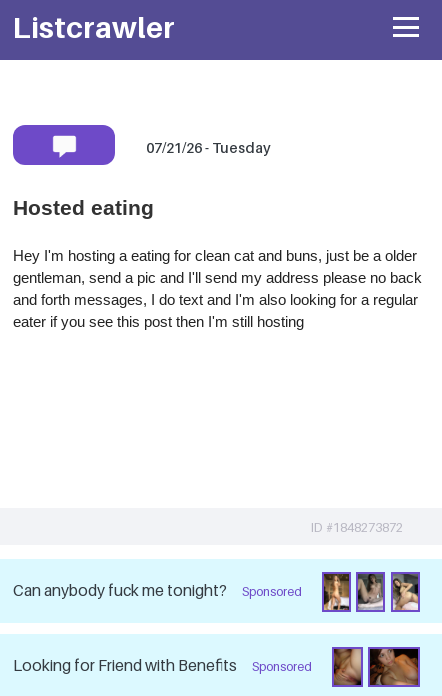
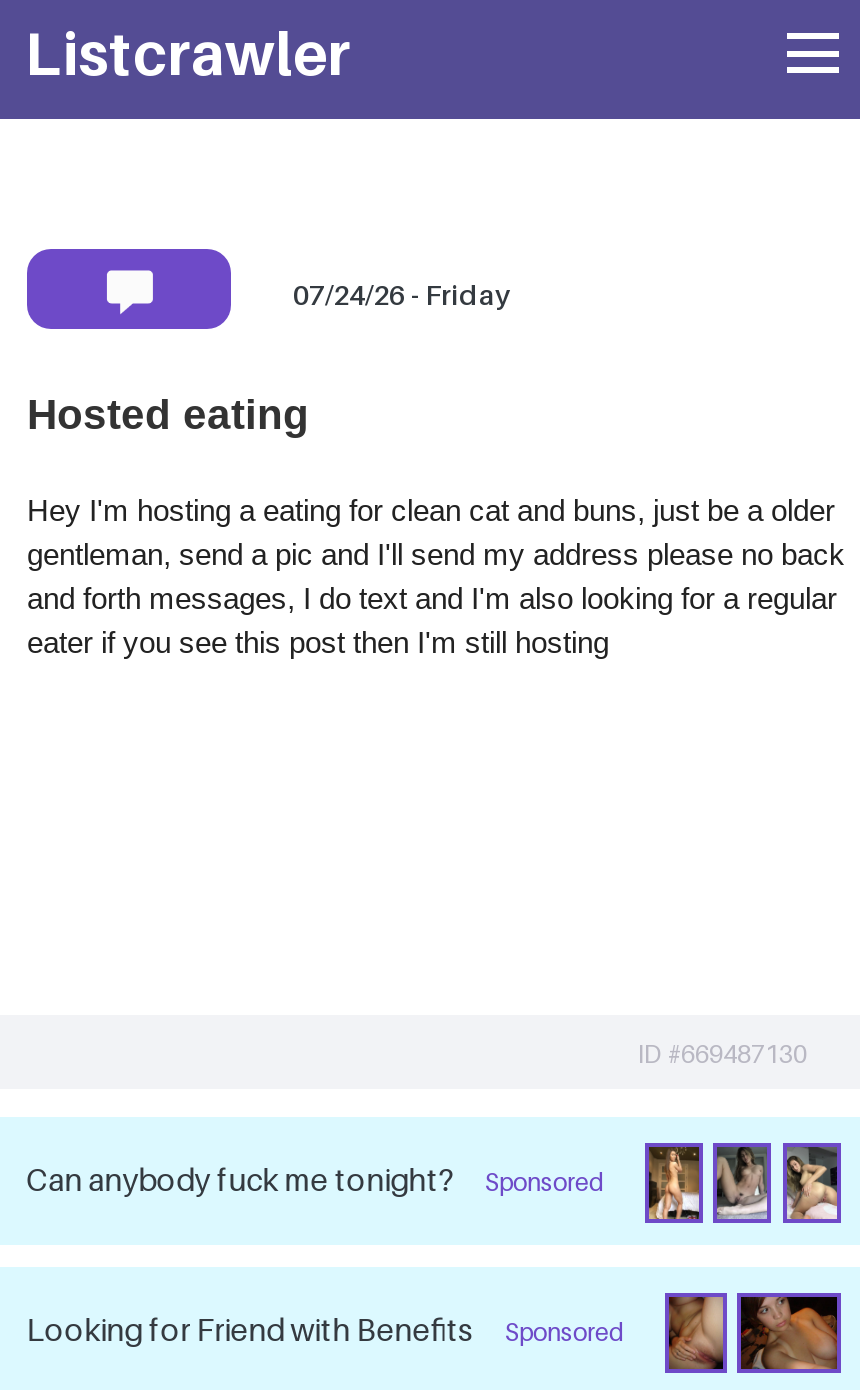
[146,139,271,156] 07/21/26 - Tuesday -> [293,277,511,311] 07/24/26 - Friday
[311,520,403,535] ID #1848273872 -> [637,1039,807,1069] ID #669487130

